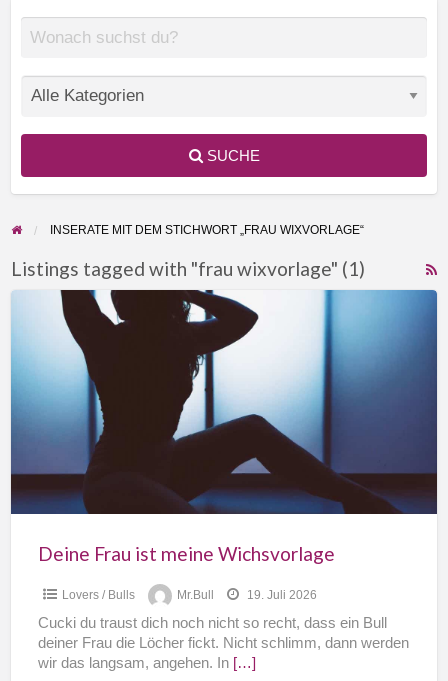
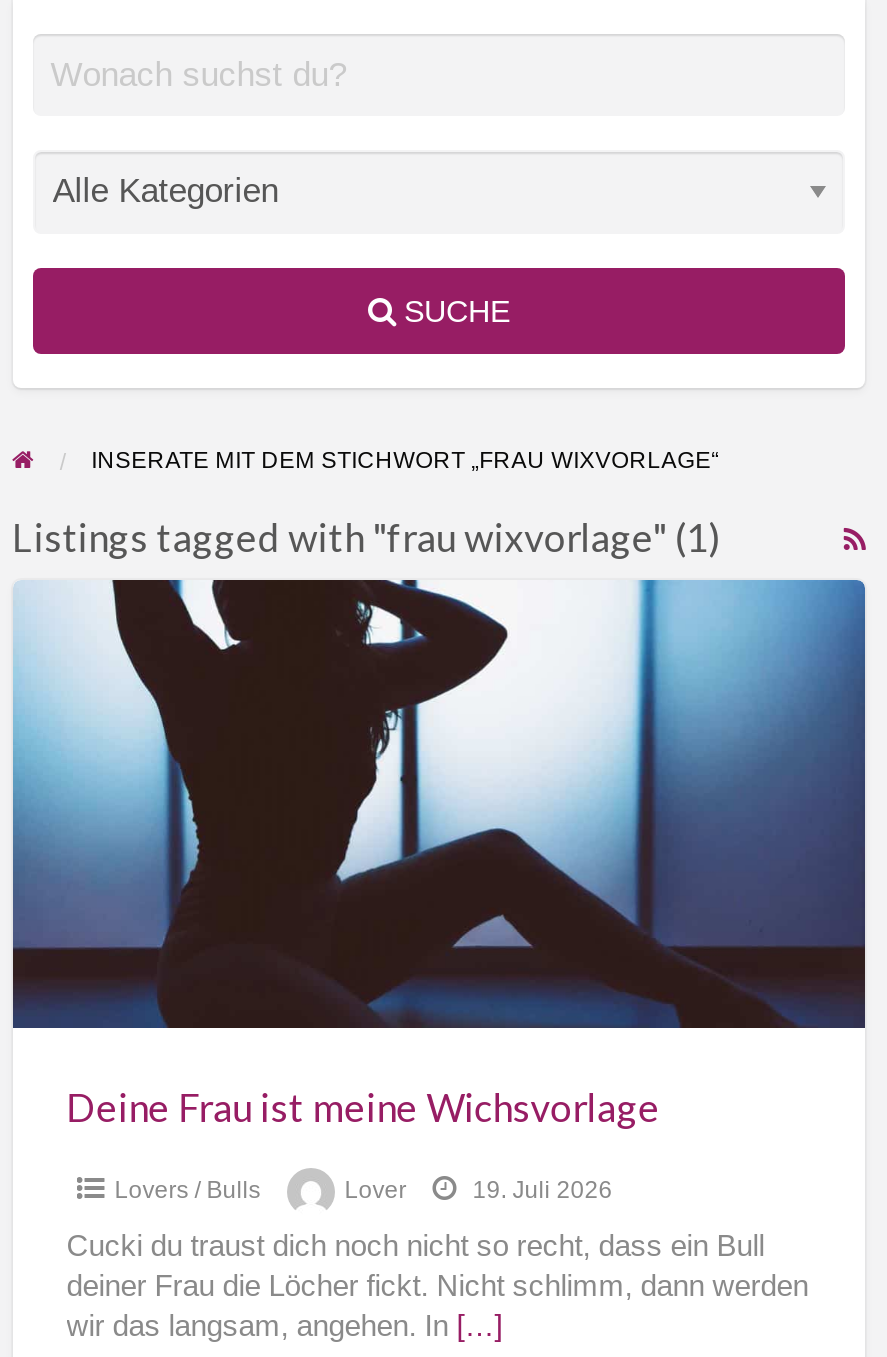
[177,588,214,602] Mr.Bull -> [344,1176,406,1204] Lover

